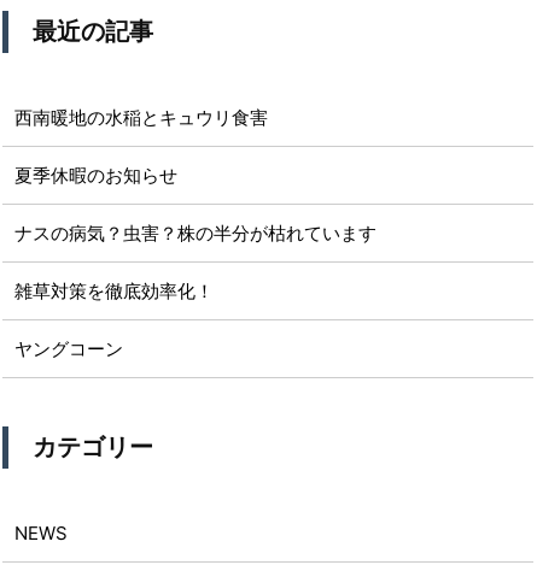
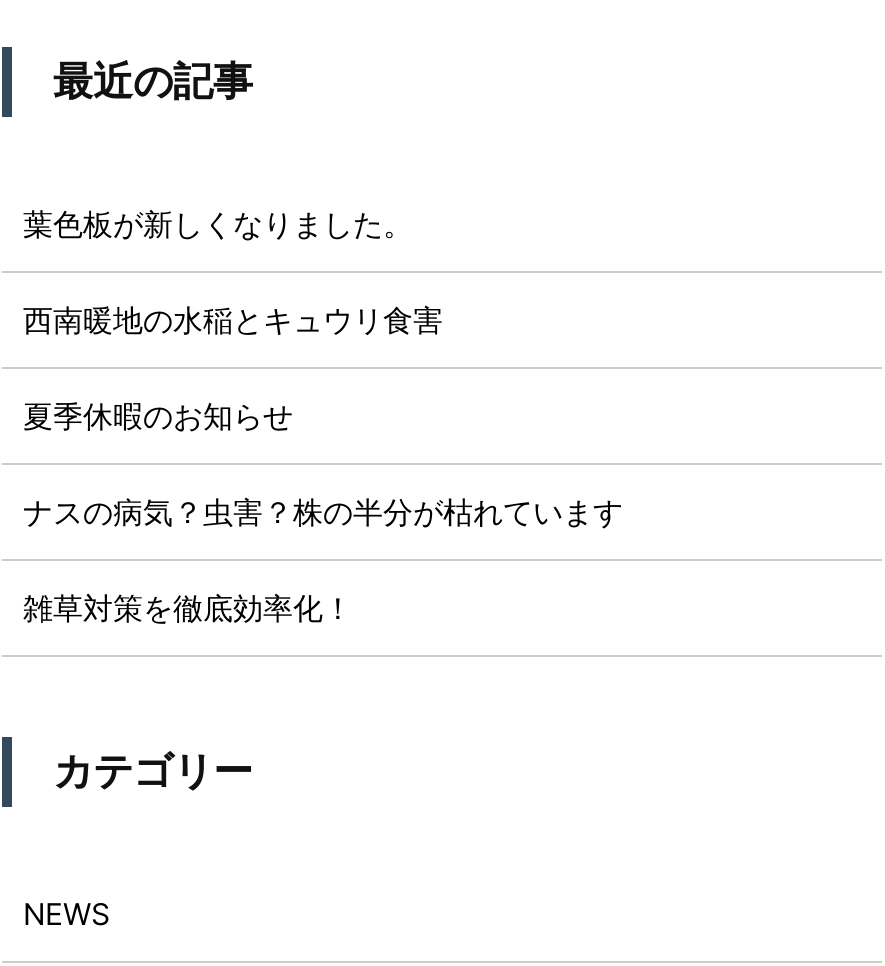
none -> [23,205,413,243] 葉色板が新しくなりました。
moved [15,106,377,302] -> [23,301,623,627]: 西南暖地の水稲とキュウリ食害 | 夏季休暇のお知らせ | ナスの病気？虫害？株の半分が枯れています | 雑草対策を徹底効率化！
[15,337,124,360] ヤングコーン -> none

